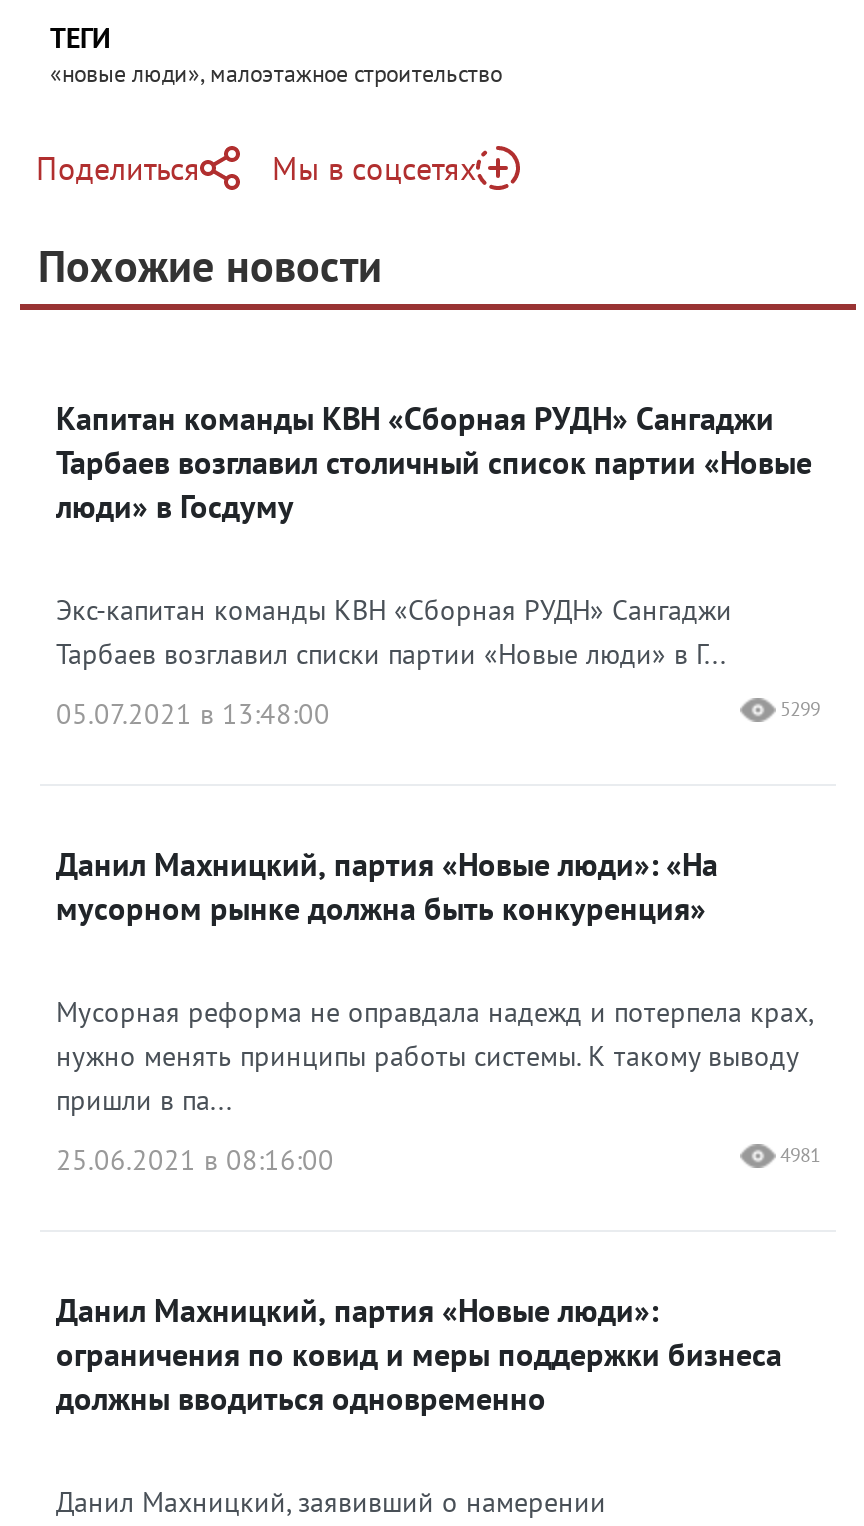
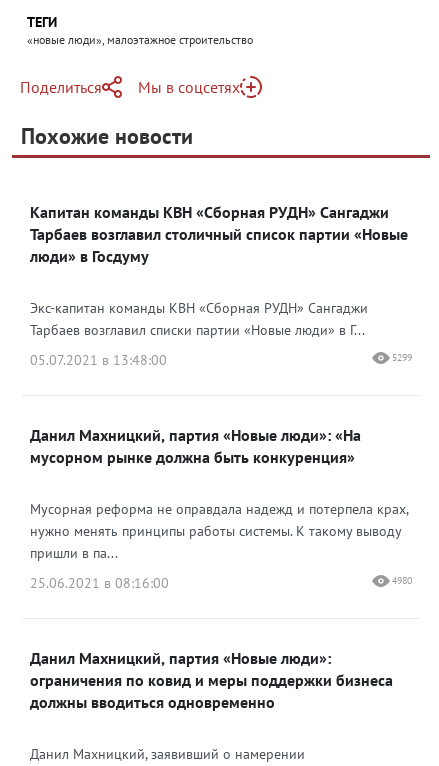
[780,1142,820,1168] 4981 -> [392,574,412,587] 4980

